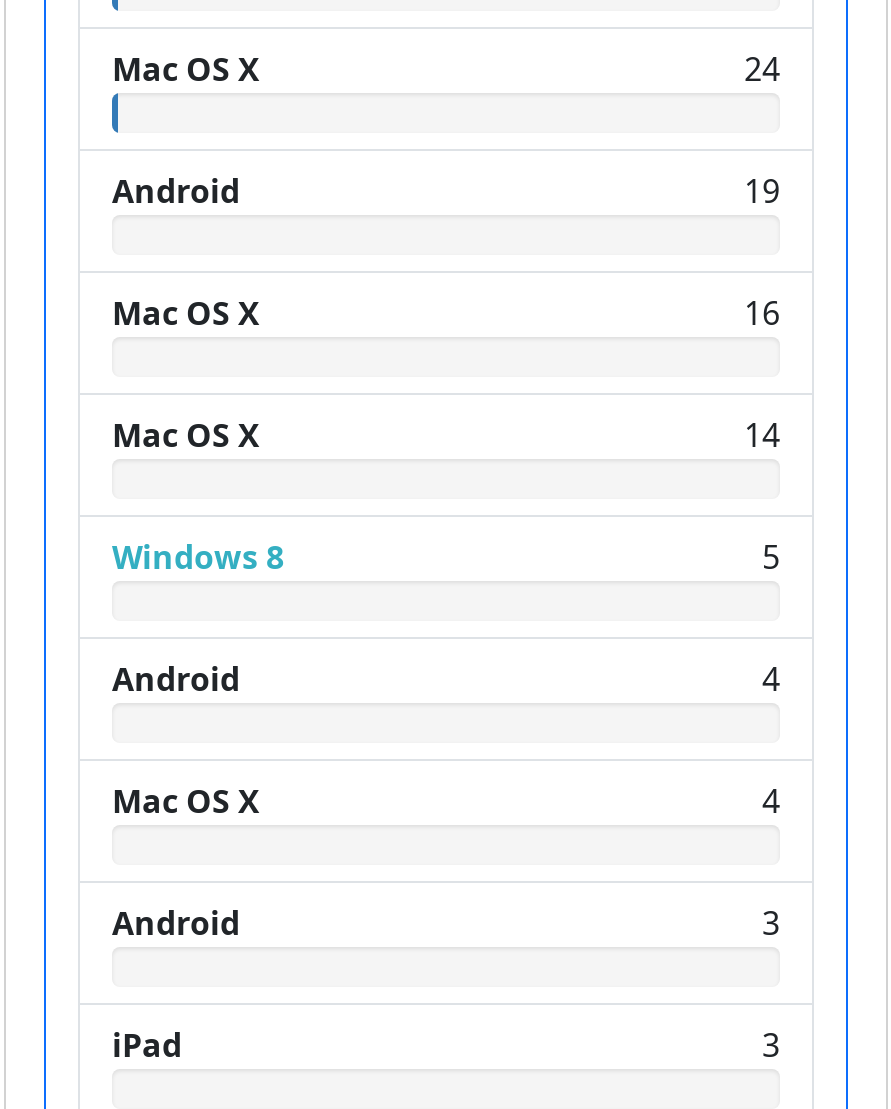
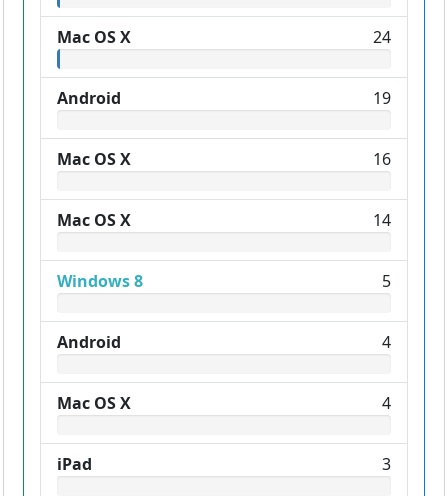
[112,900,780,944] Android | 3 -> none

